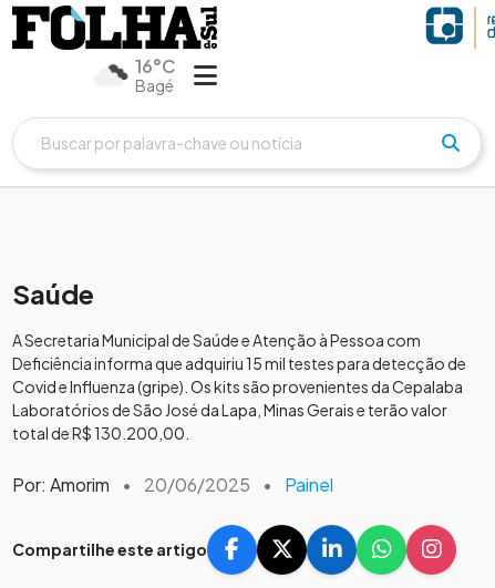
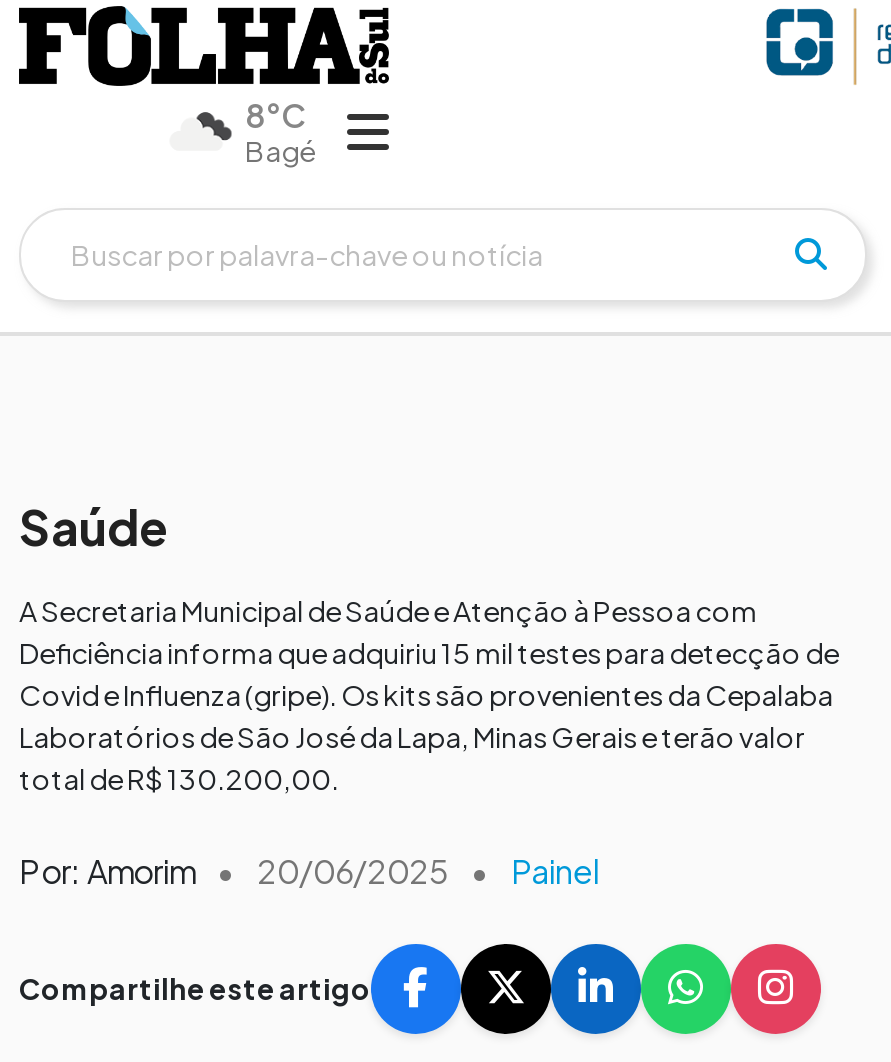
[135,54,176,78] 16°C -> [245,94,307,136] 8°C

